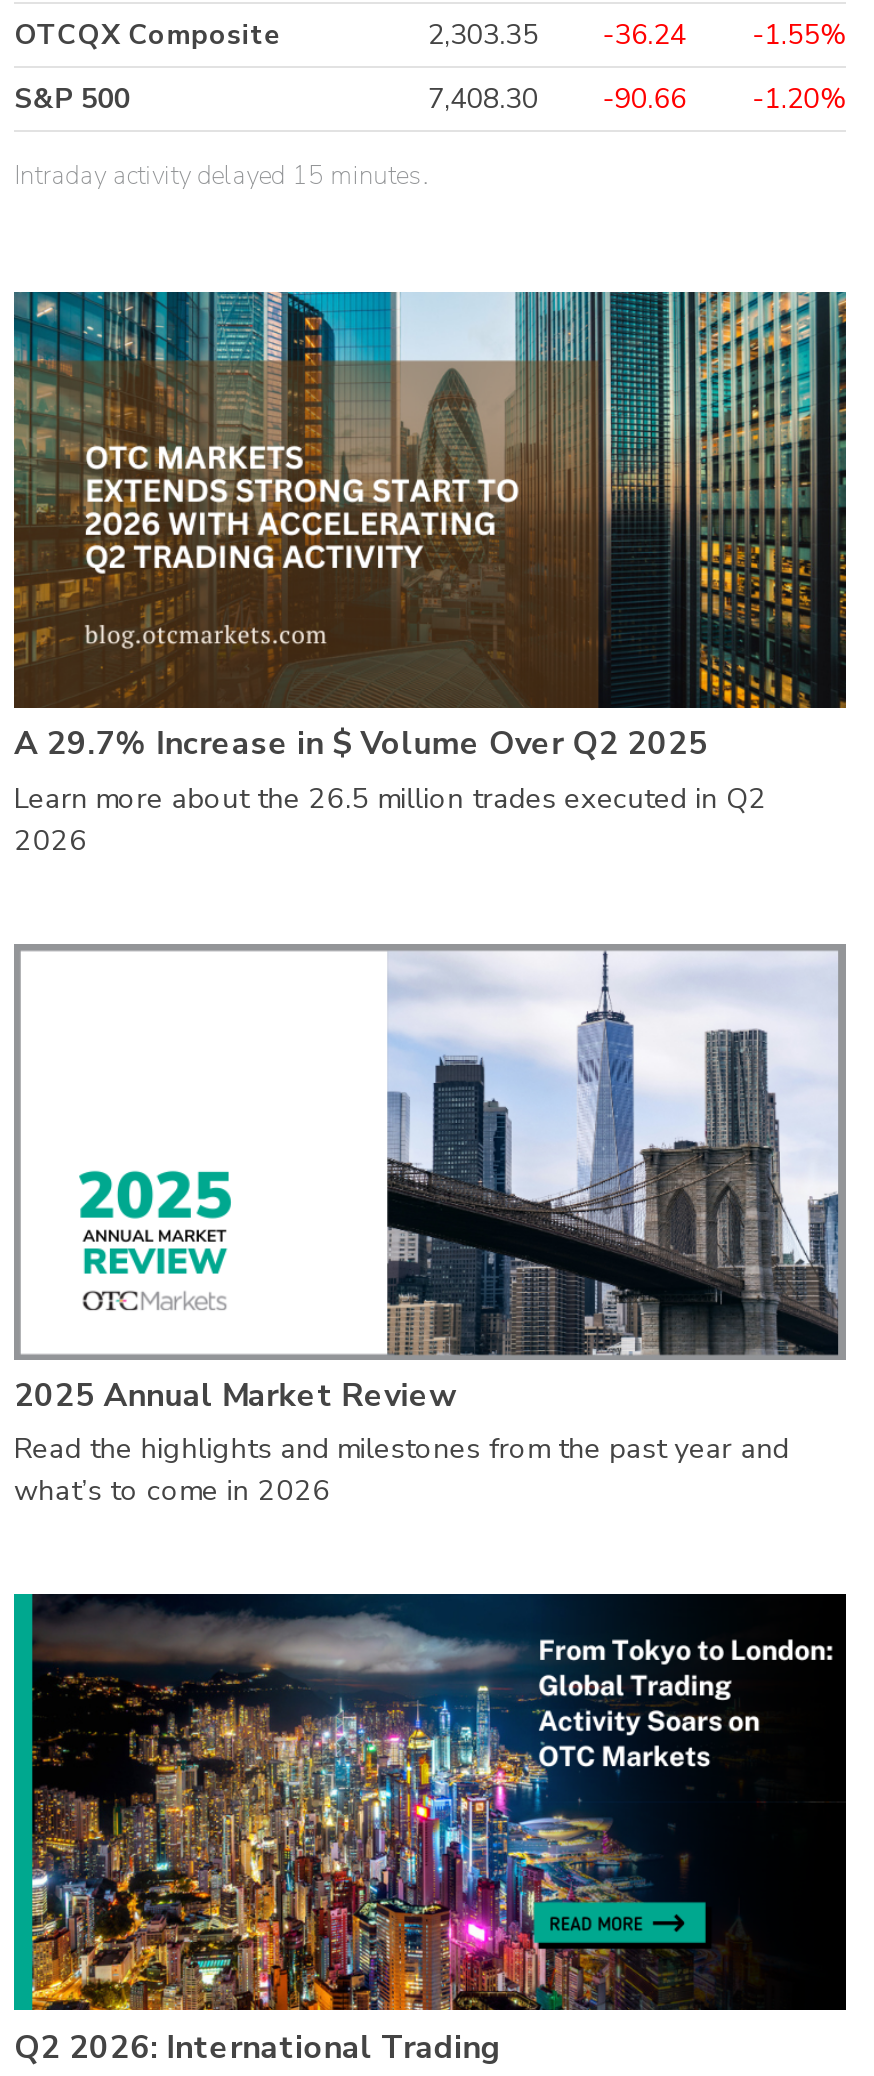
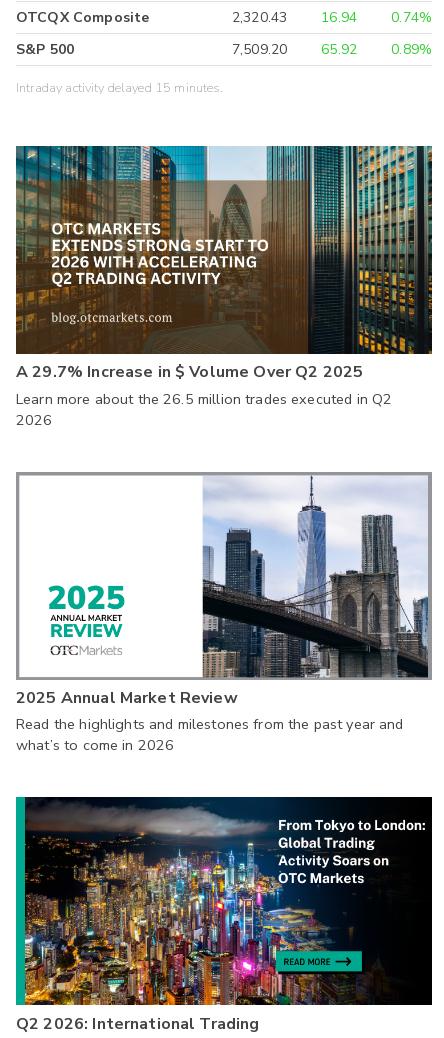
[428,16,538,54] 2,303.35 -> [232,8,287,27] 2,320.43
[602,16,686,54] -36.24 -> [321,8,357,27] 16.94
[752,16,846,54] -1.55% -> [391,8,432,27] 0.74%
[428,80,538,118] 7,408.30 -> [232,40,287,59] 7,509.20
[602,80,686,118] -90.66 -> [321,40,357,59] 65.92
[752,80,846,118] -1.20% -> [391,40,432,59] 0.89%

